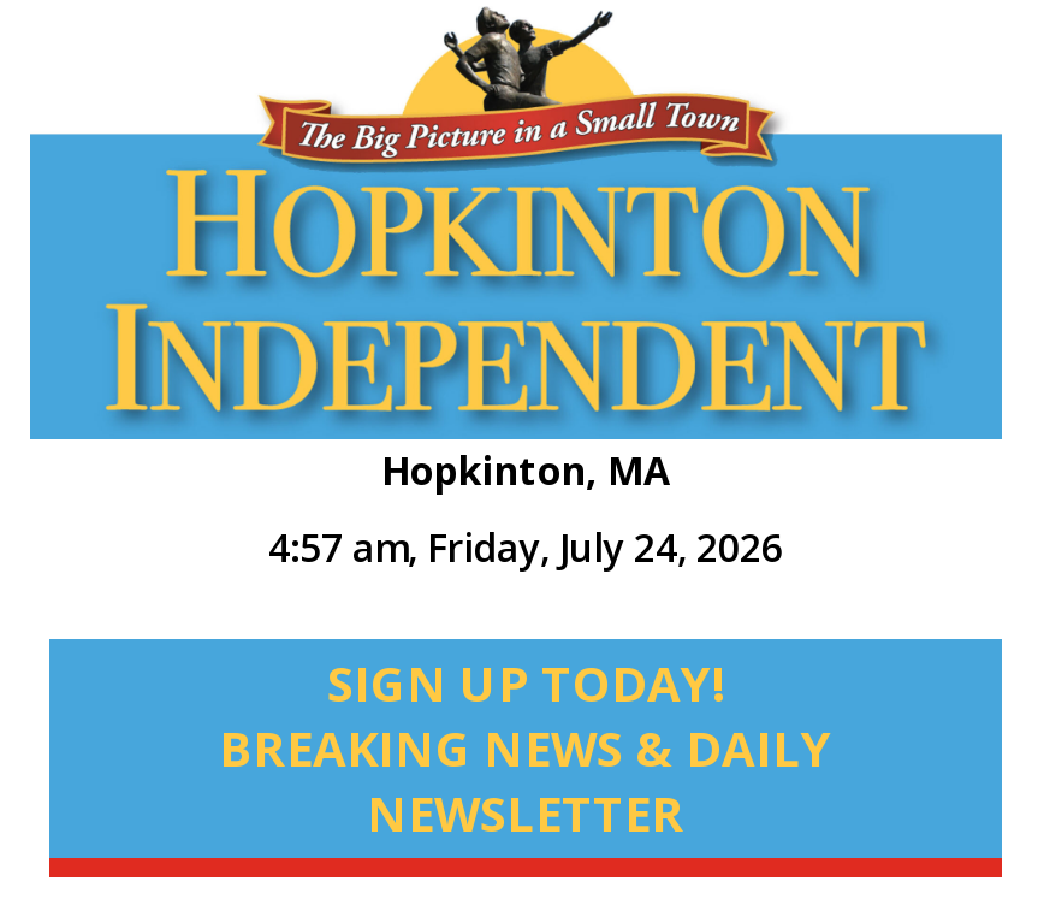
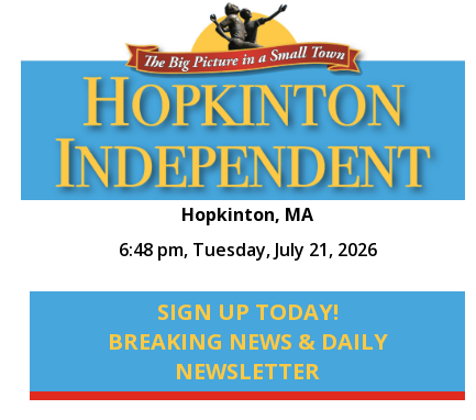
[268,521,783,574] 4:57 am, Friday, July 24, 2026 -> [118,238,377,262] 6:48 pm, Tuesday, July 21, 2026

